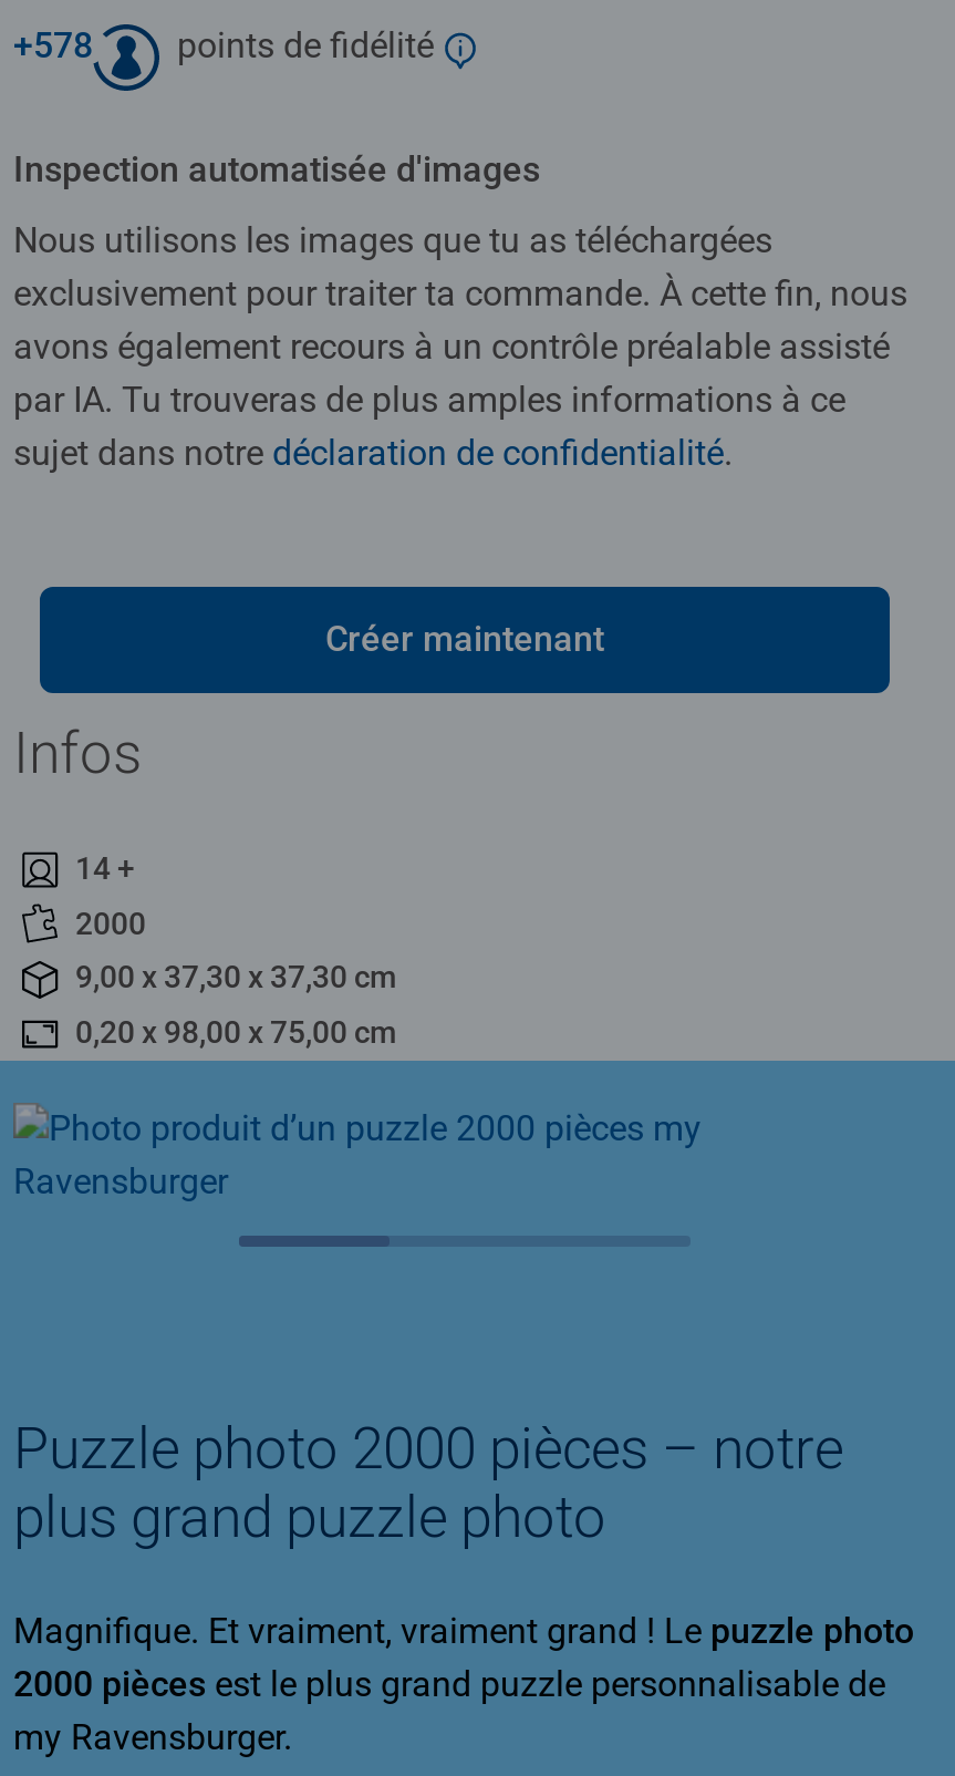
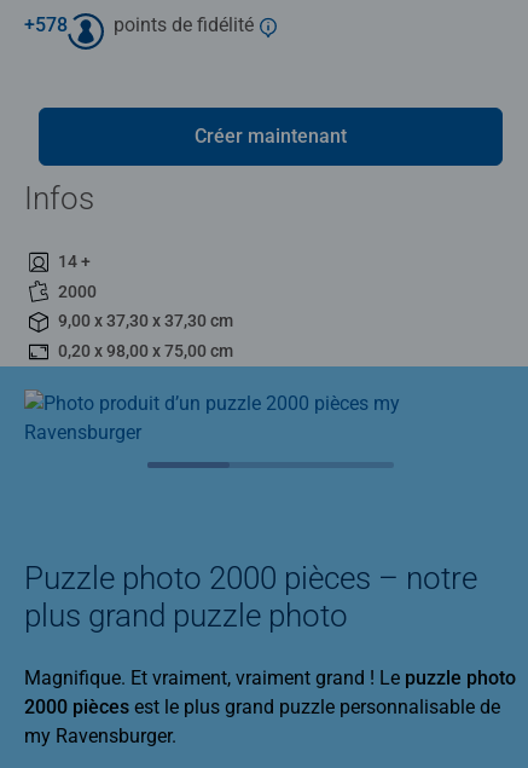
[13,148,907,473] Inspection automatisée d'images | Nous utilisons les images que tu as téléchargées | exclusivement pour traiter ta commande. À cette fin, nous | avons également recours à un contrôle préalable assisté | par IA. Tu trouveras de plus amples informations à ce | sujet dans notre déclaration de confidentialité. -> none

